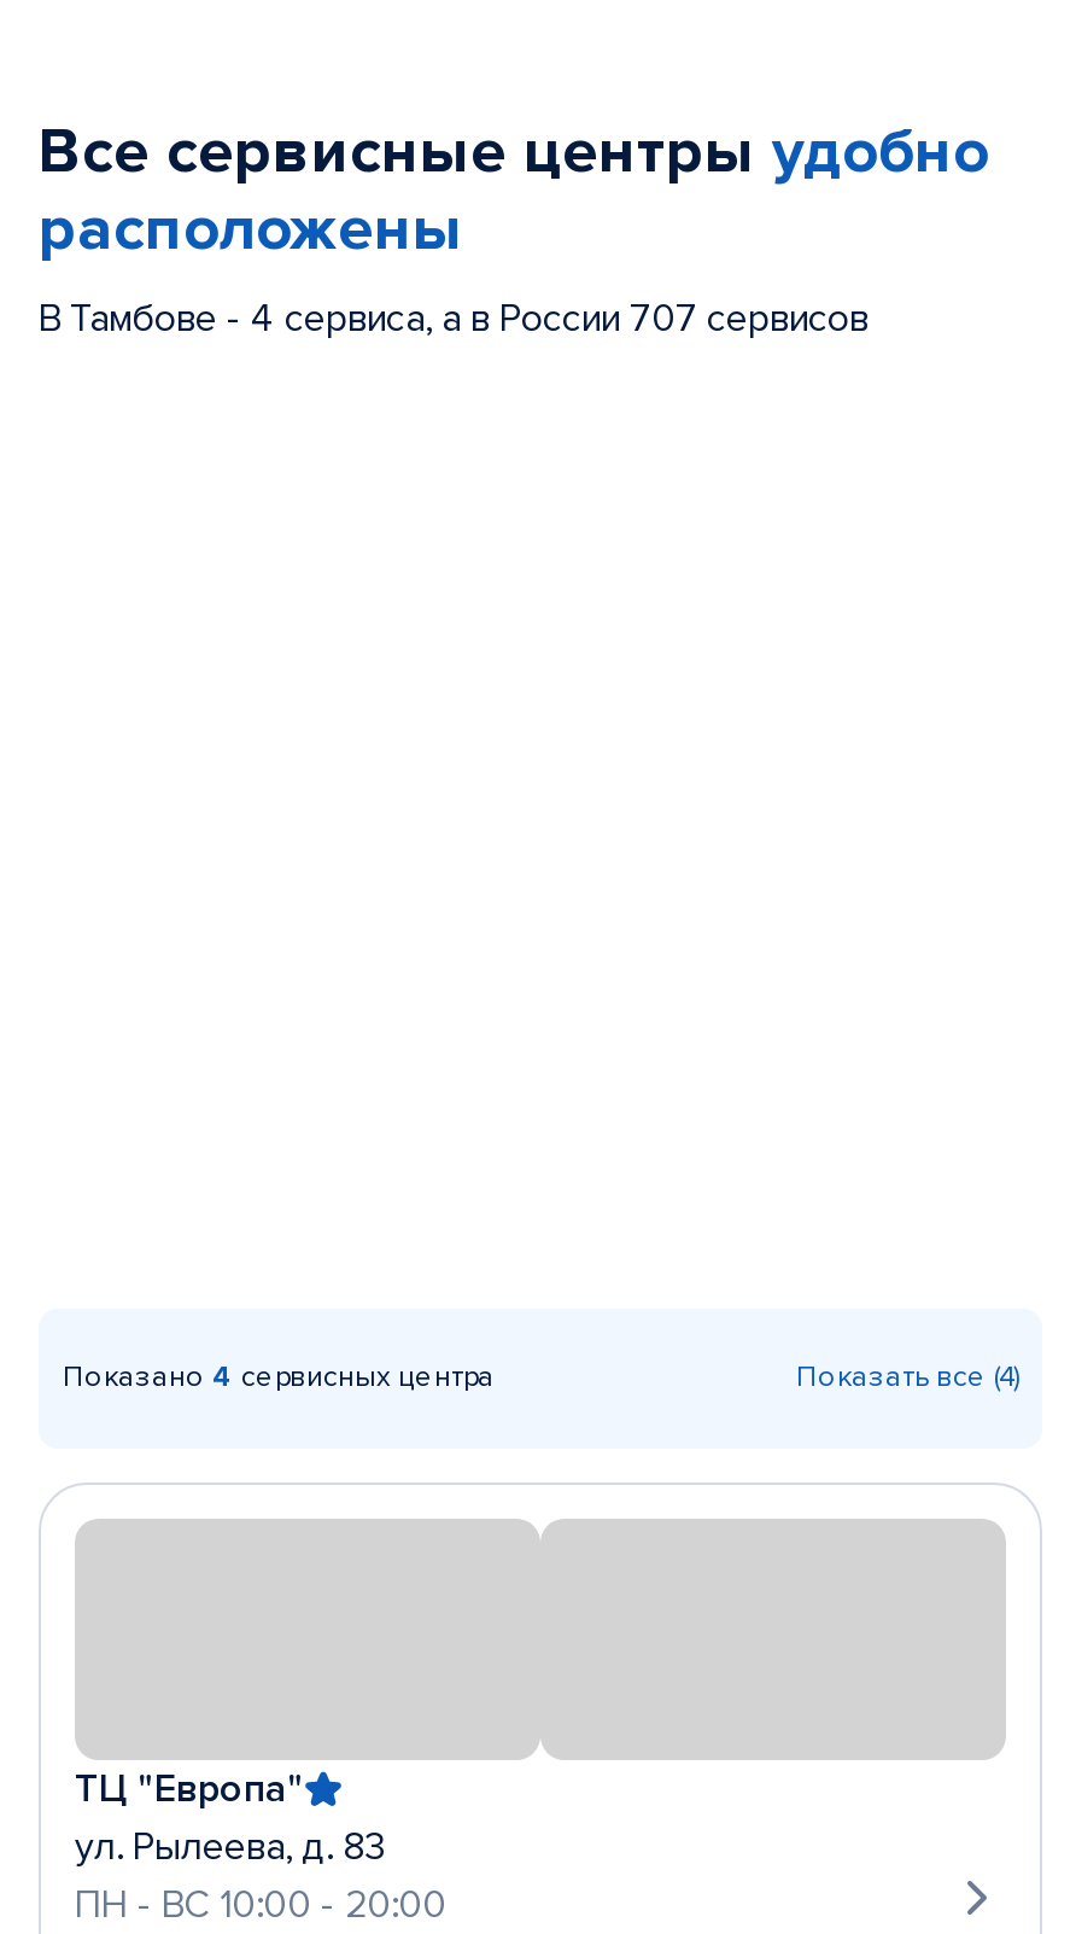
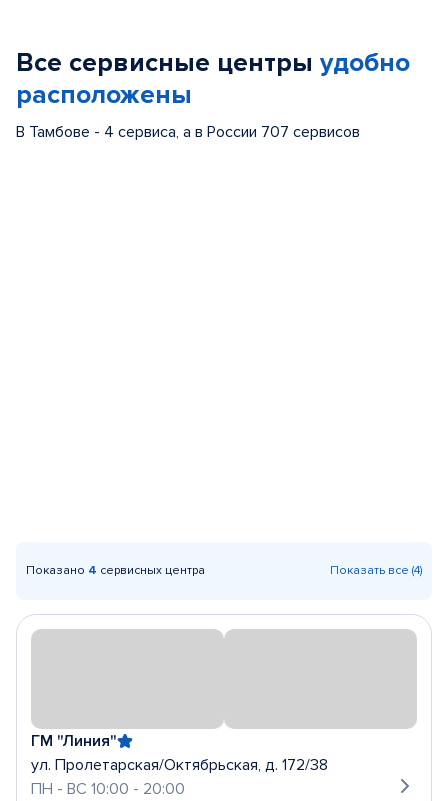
[75,1765,386,1871] ТЦ "Европа" | ул. Рылеева, д. 83 -> [31,731,328,775] ГМ "Линия" | ул. Пролетарская/Октябрьская, д. 172/38

